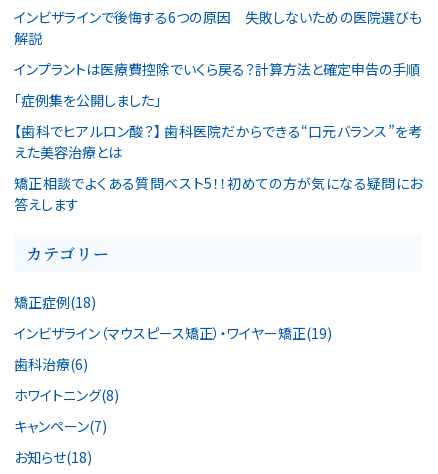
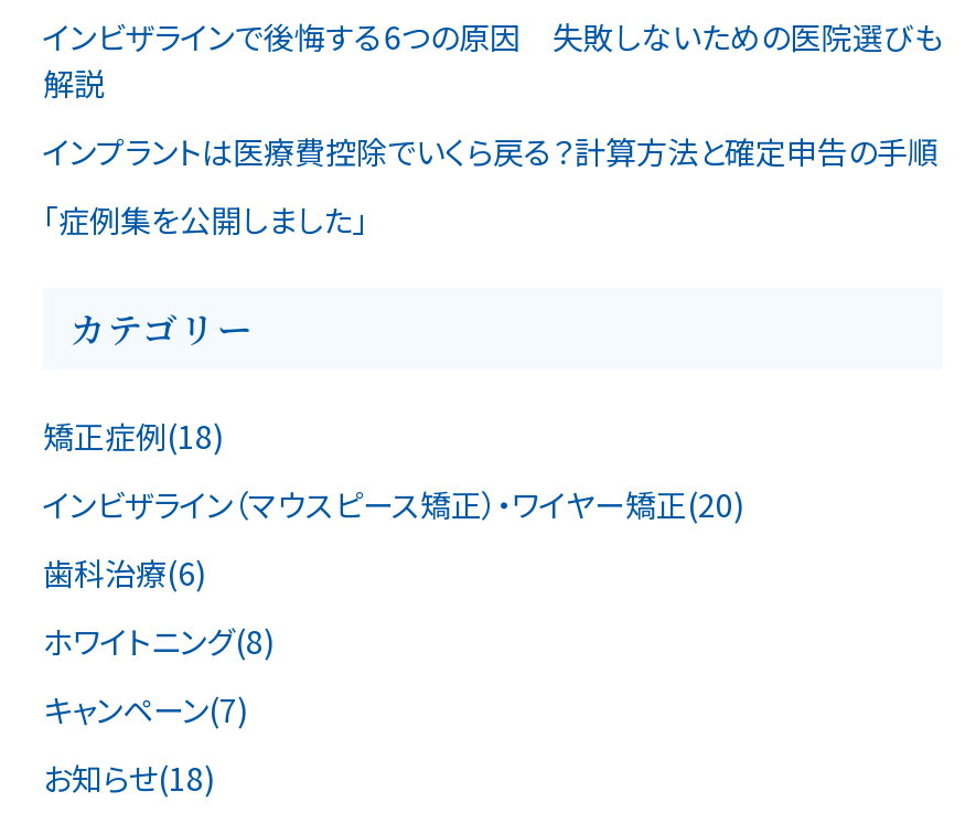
[14,121,422,214] 【歯科でヒアルロン酸？】 歯科医院だからできる“口元バランス”を考 | えた美容治療とは | 矯正相談でよくある質問ベスト5！！初めての方が気になる疑問にお | 答えします -> none
[14,323,332,343] インビザライン（マウスピース矯正）・ワイヤー矯正(19) -> [43,482,744,526] インビザライン（マウスピース矯正）・ワイヤー矯正(20)

